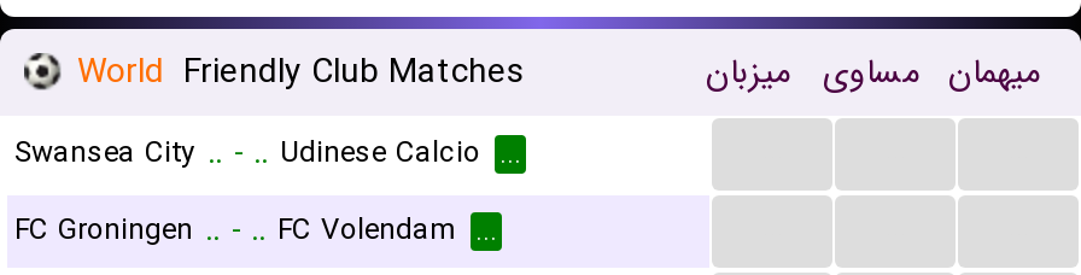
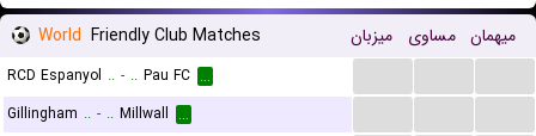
[14,130,521,176] Swansea City .. - .. Udinese Calcio ... -> [7,64,211,87] RCD Espanyol .. - .. Pau FC ...
[14,207,497,253] FC Groningen .. - .. FC Volendam ... -> [7,103,189,125] Gillingham .. - .. Millwall ...

